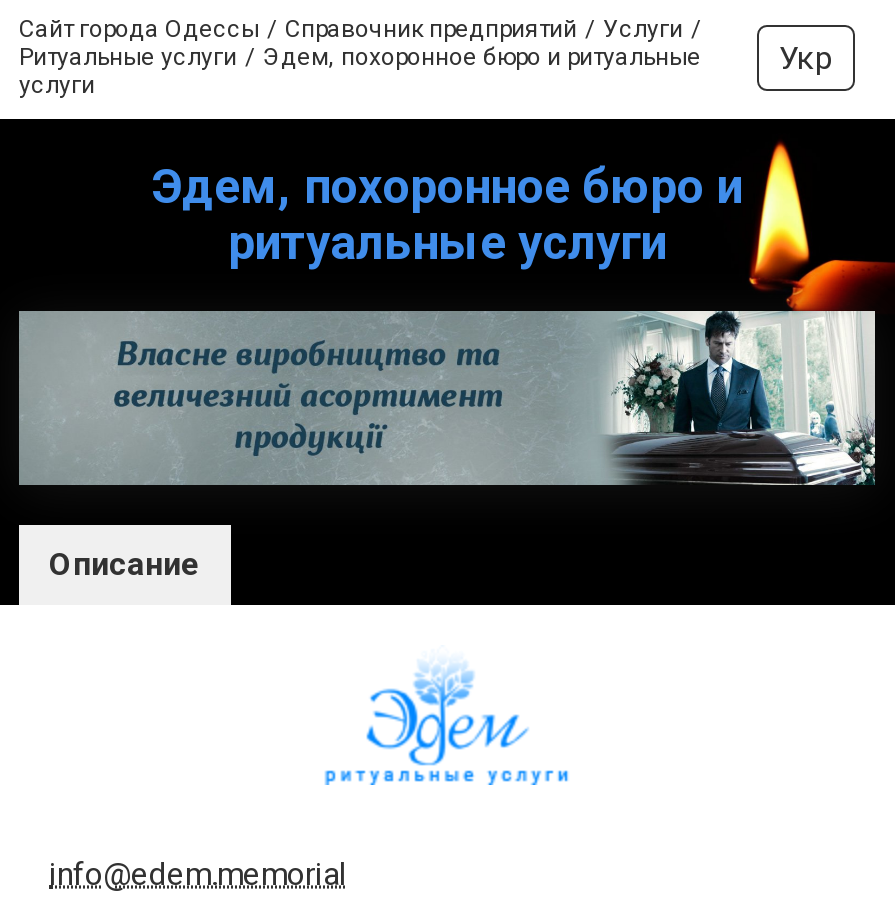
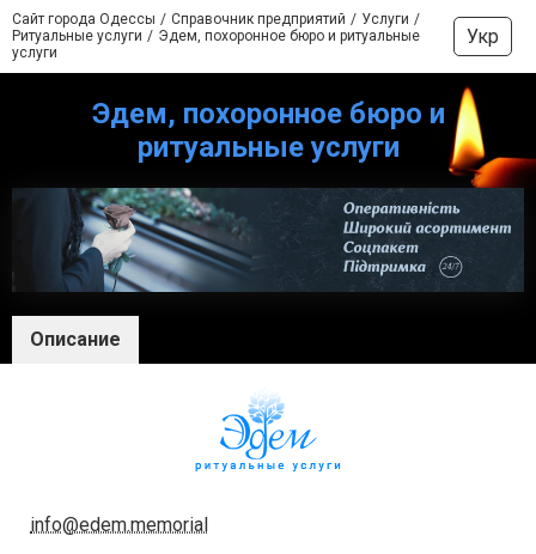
[17,309,877,487] [image] -> [12,187,524,292] [image]

